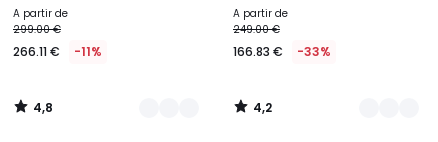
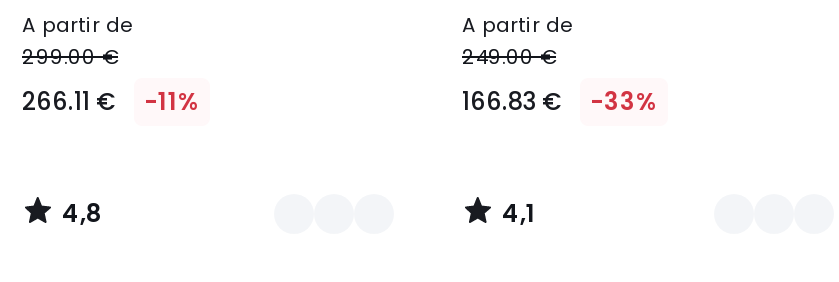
[253,99,272,116] 4,2 -> [502,196,536,230] 4,1

